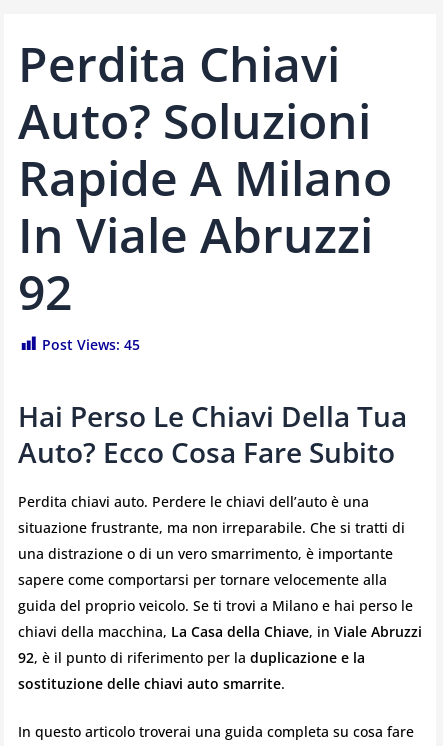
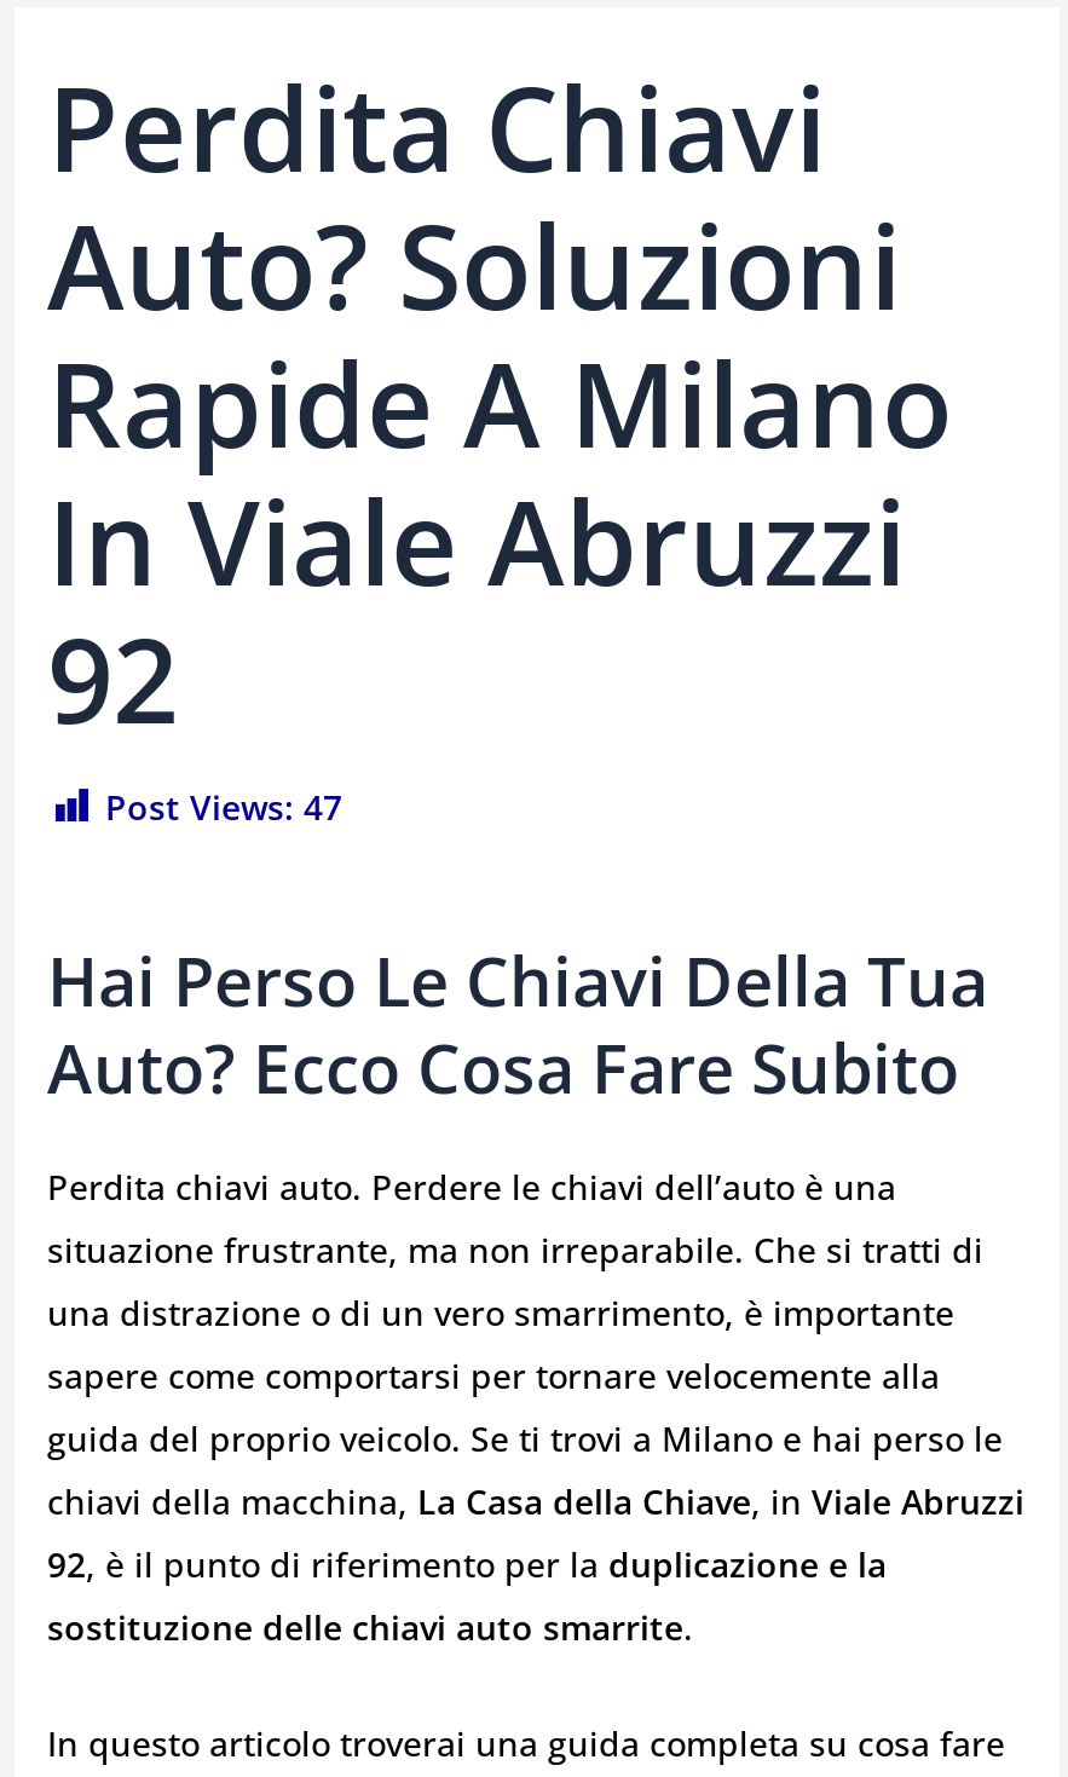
[41,335,139,354] Post Views: 45 -> [105,784,342,830] Post Views: 47

